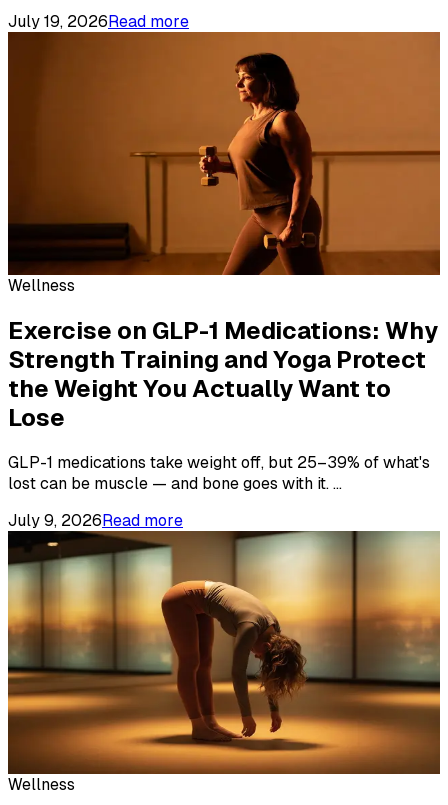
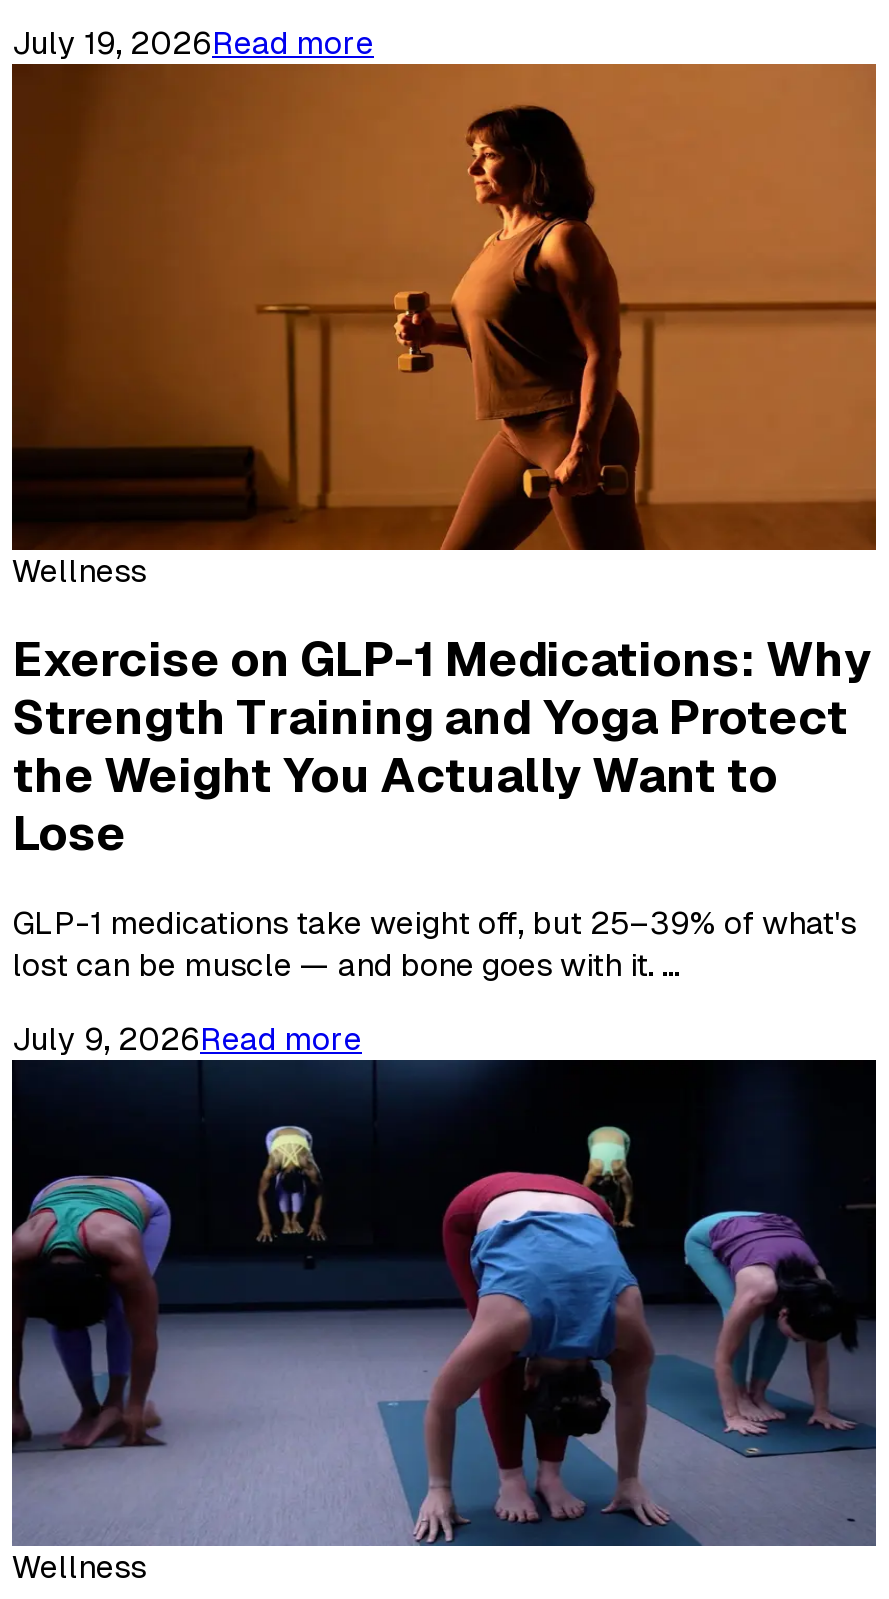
[7,530,441,775] [image] -> [10,1058,878,1548] [image]

